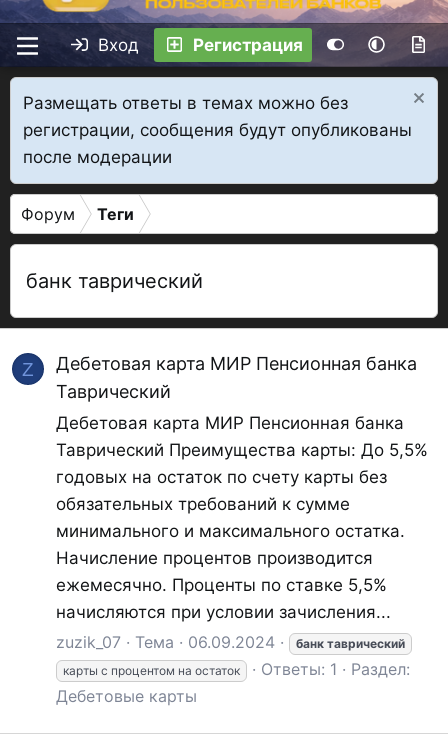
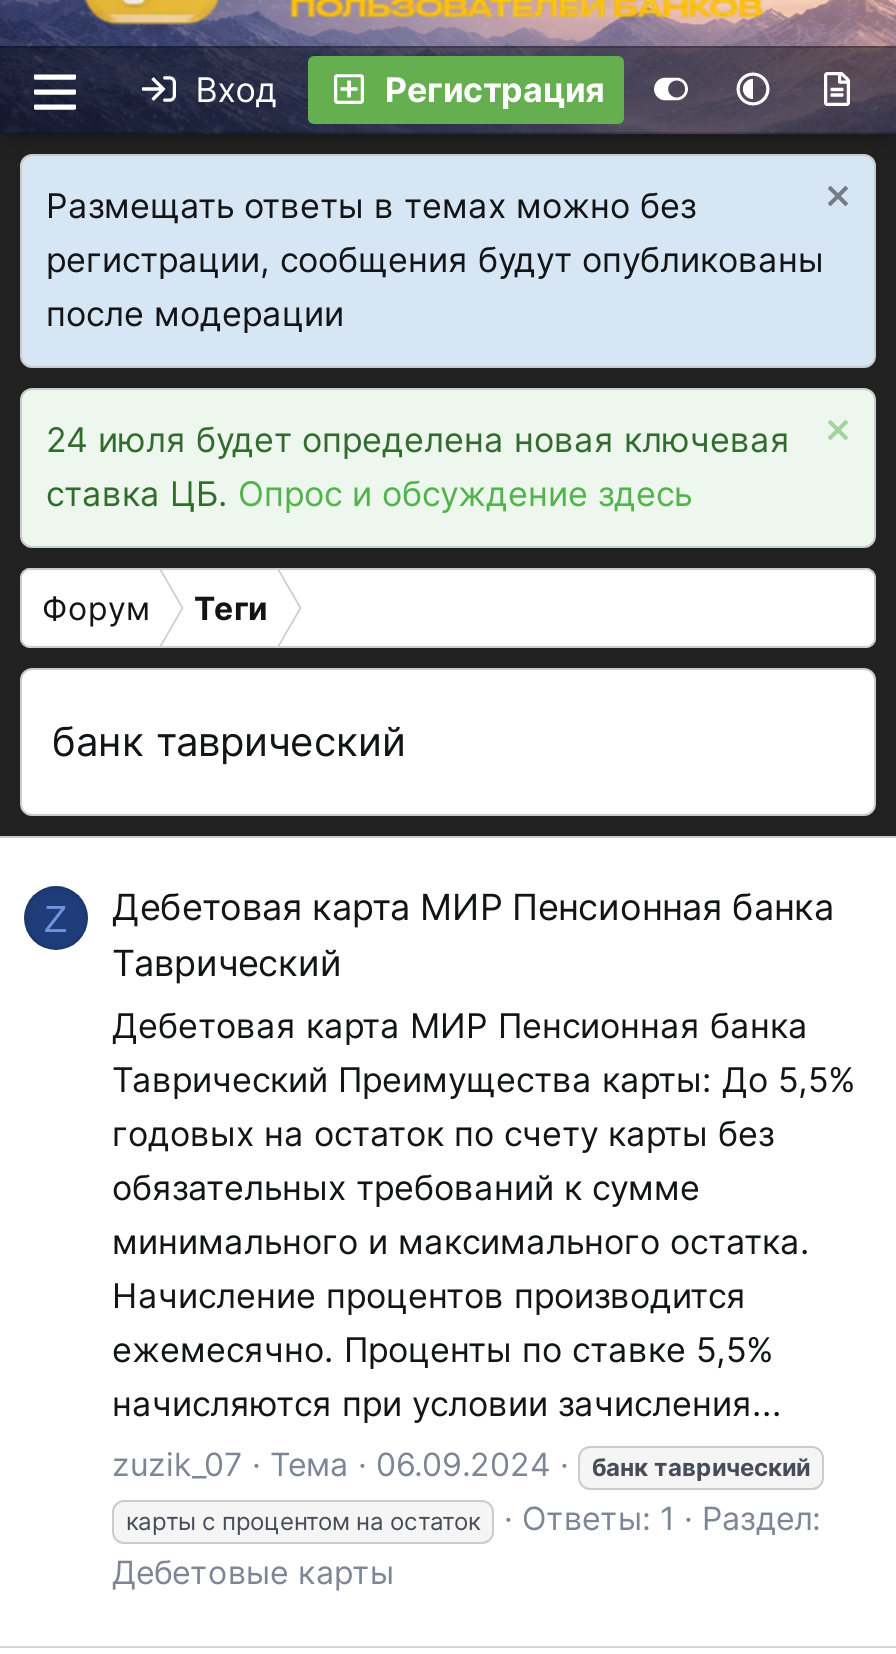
none -> [46,420,790,514] 24 июля будет определена новая ключевая | ставка ЦБ. Опрос и обсуждение здесь

